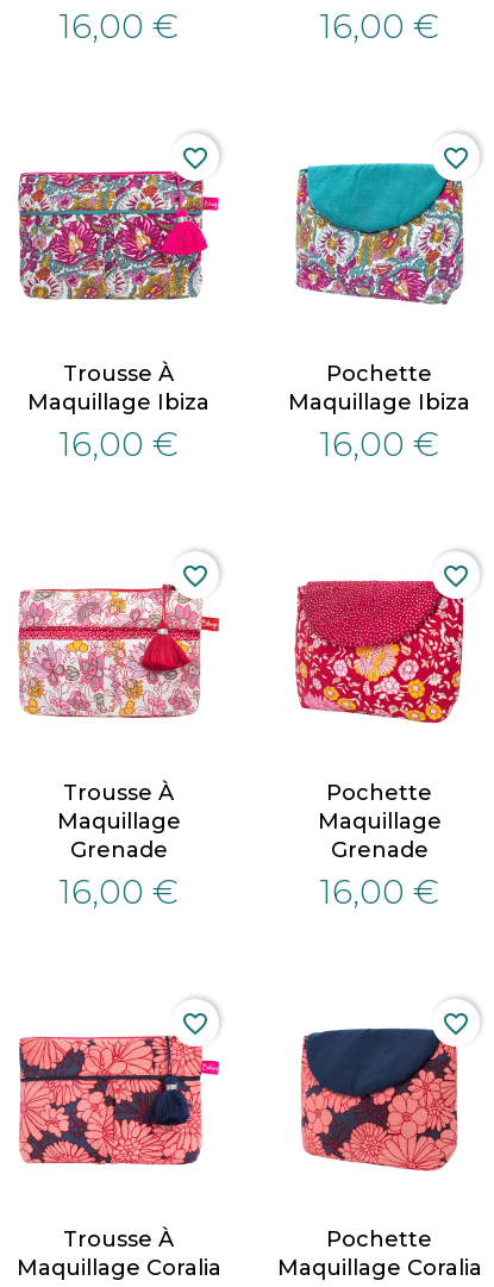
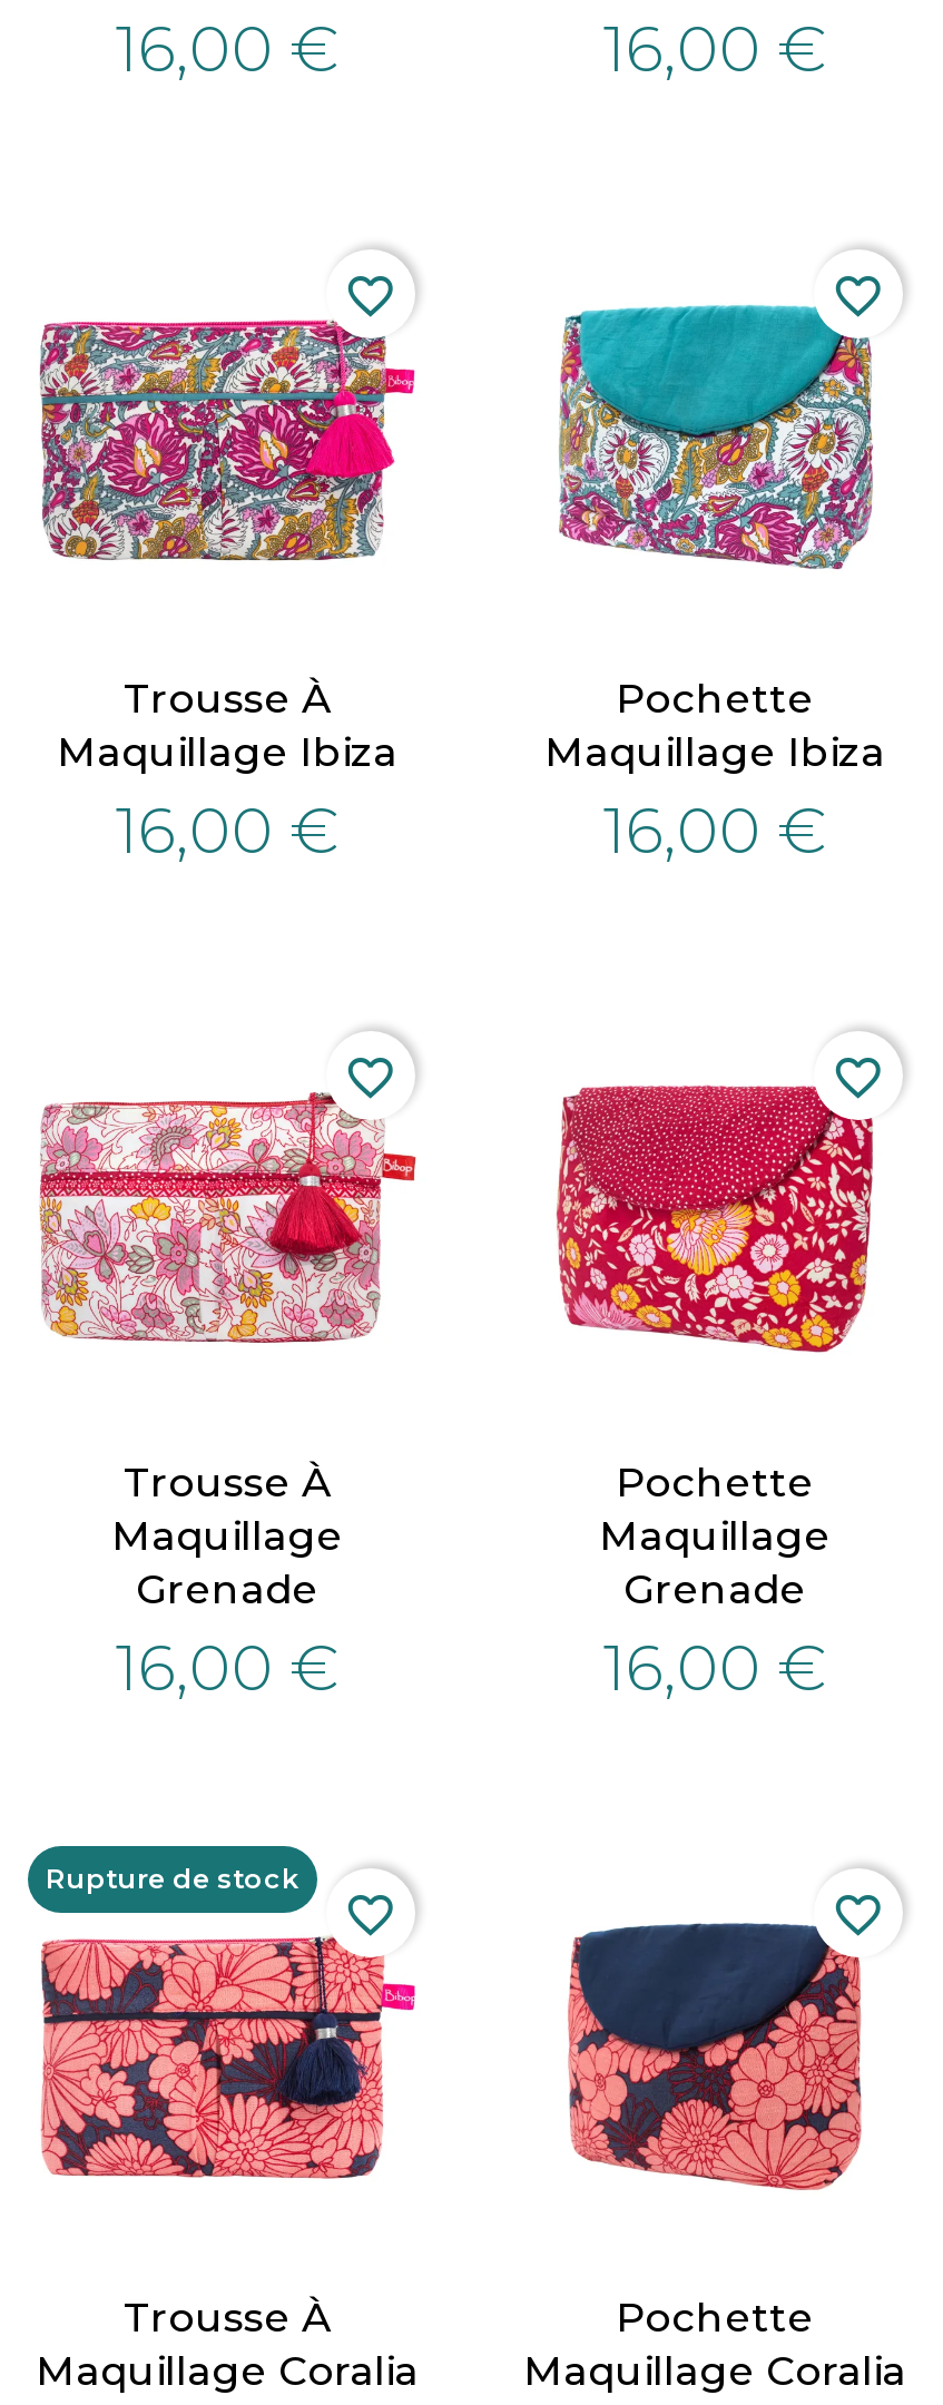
none -> [46,1861,299,1894] Rupture de stock

